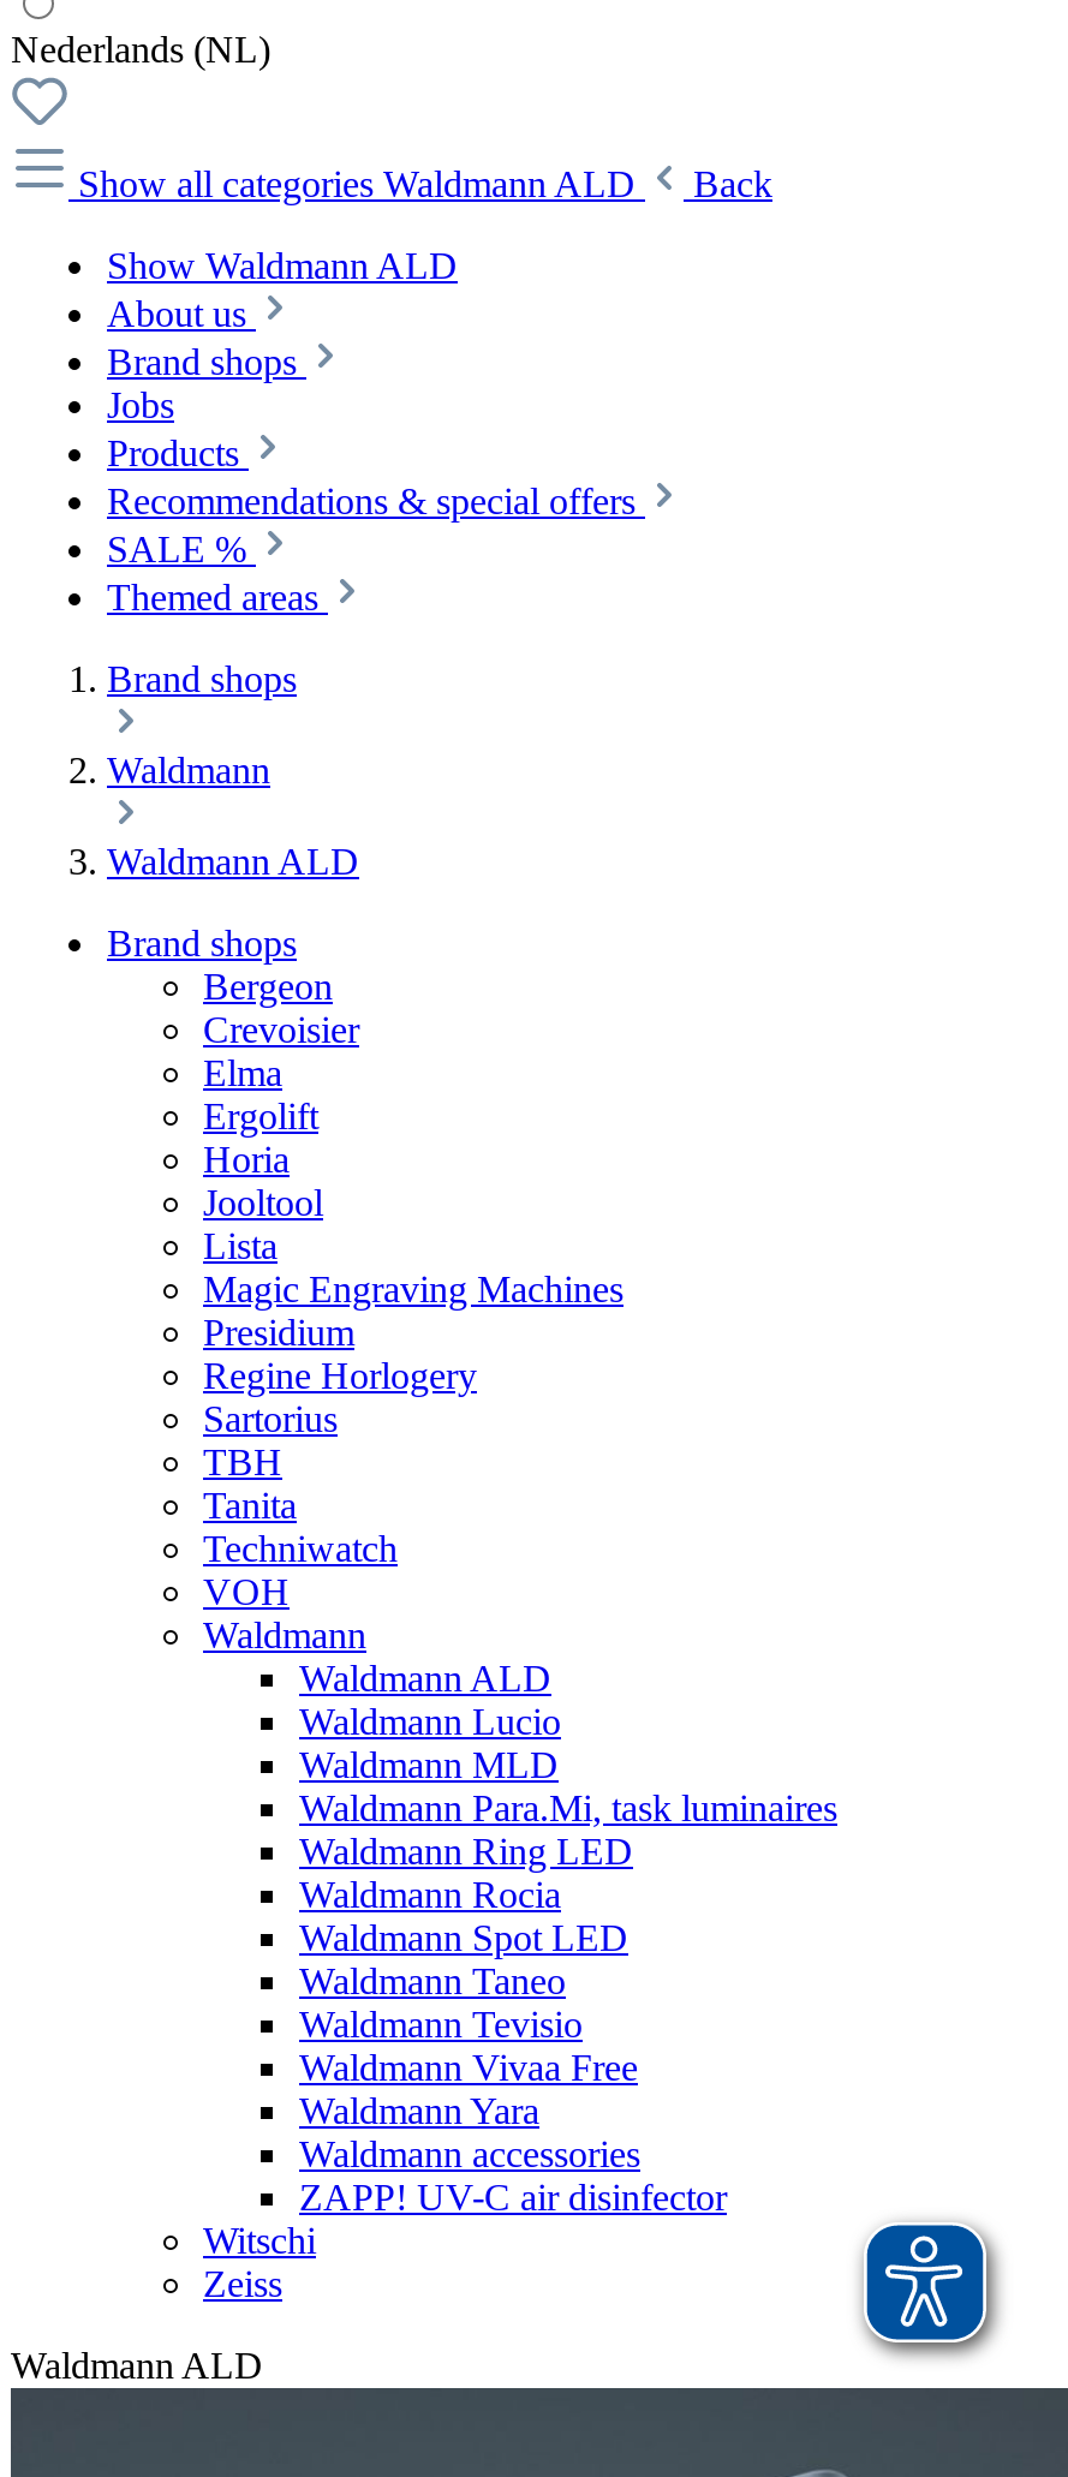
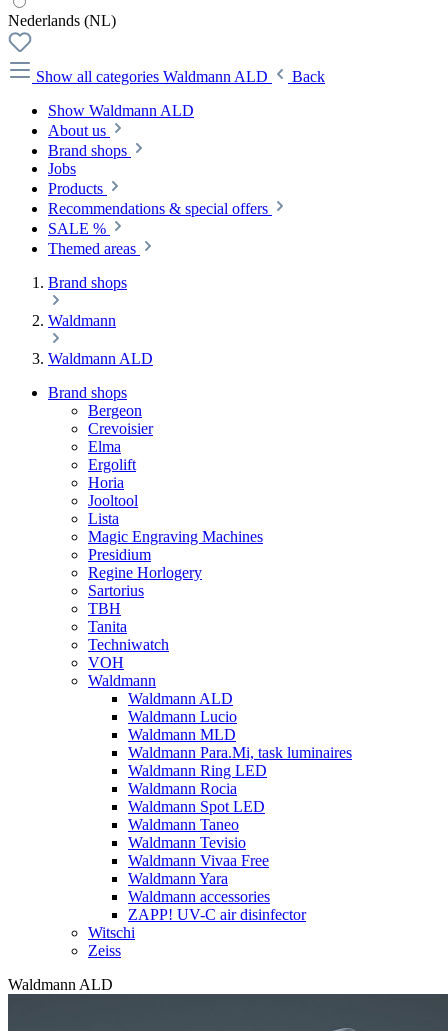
[859,2220,1001,2359] [image] -> none

